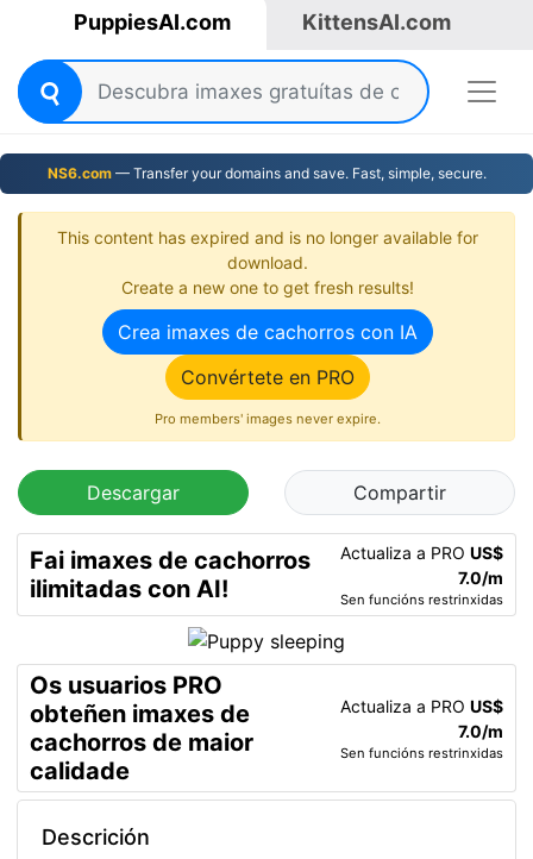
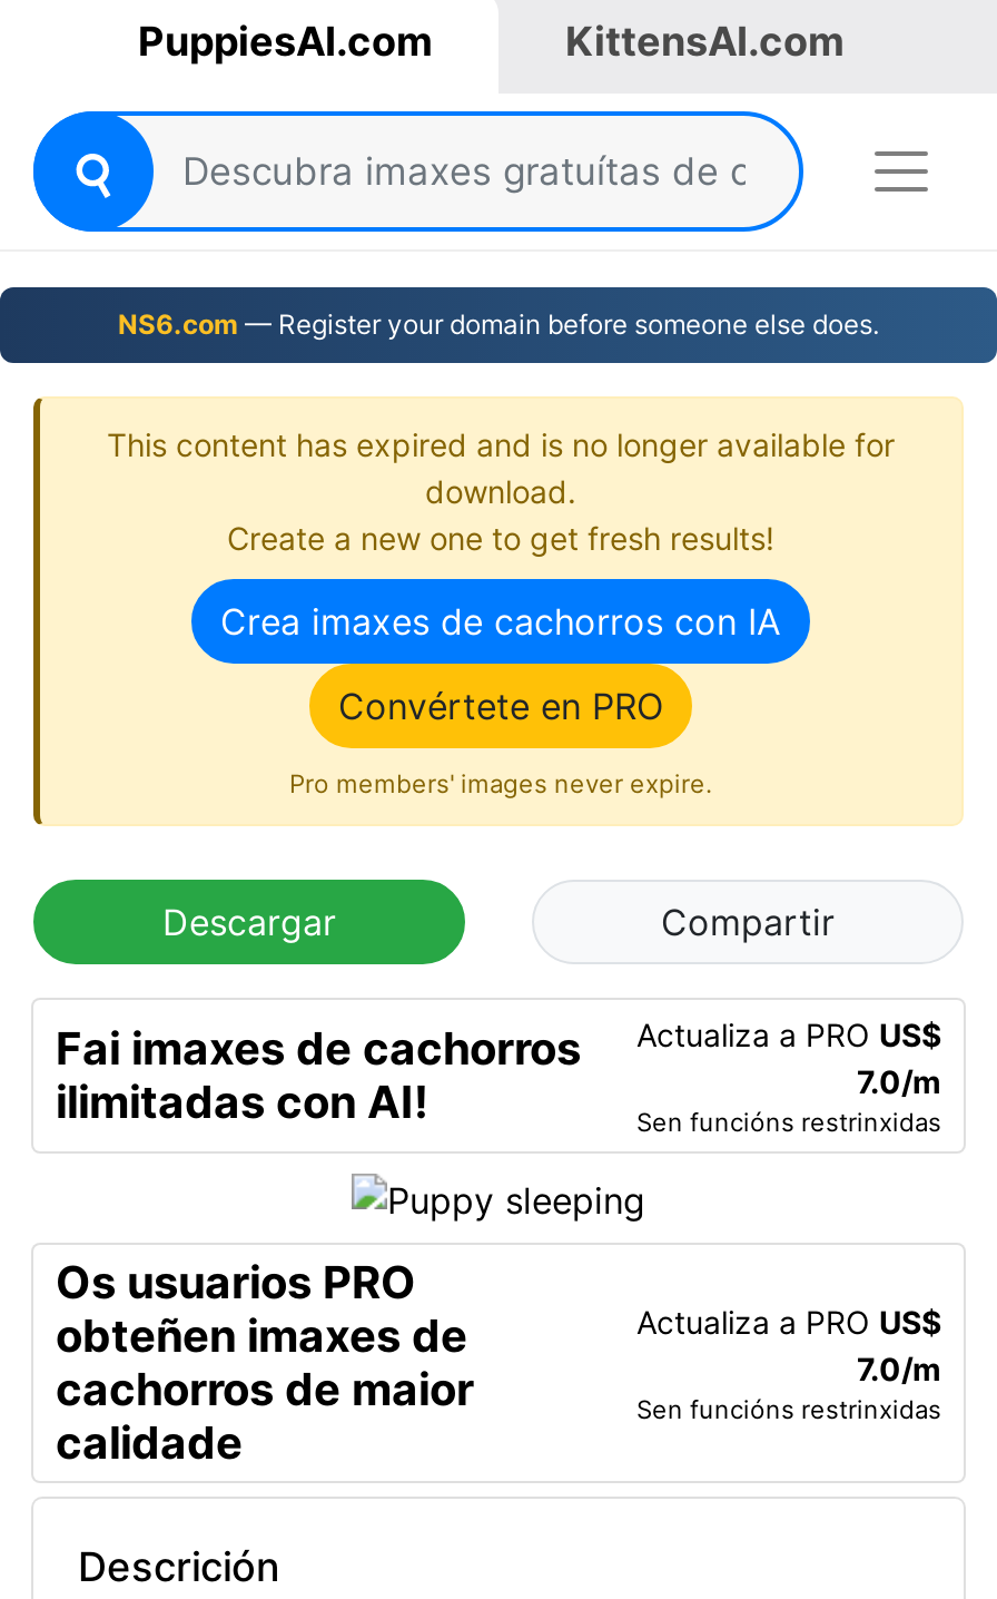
[47,164,486,182] NS6.com — Transfer your domains and save. Fast, simple, secure. -> [118,307,879,341] NS6.com — Register your domain before someone else does.

